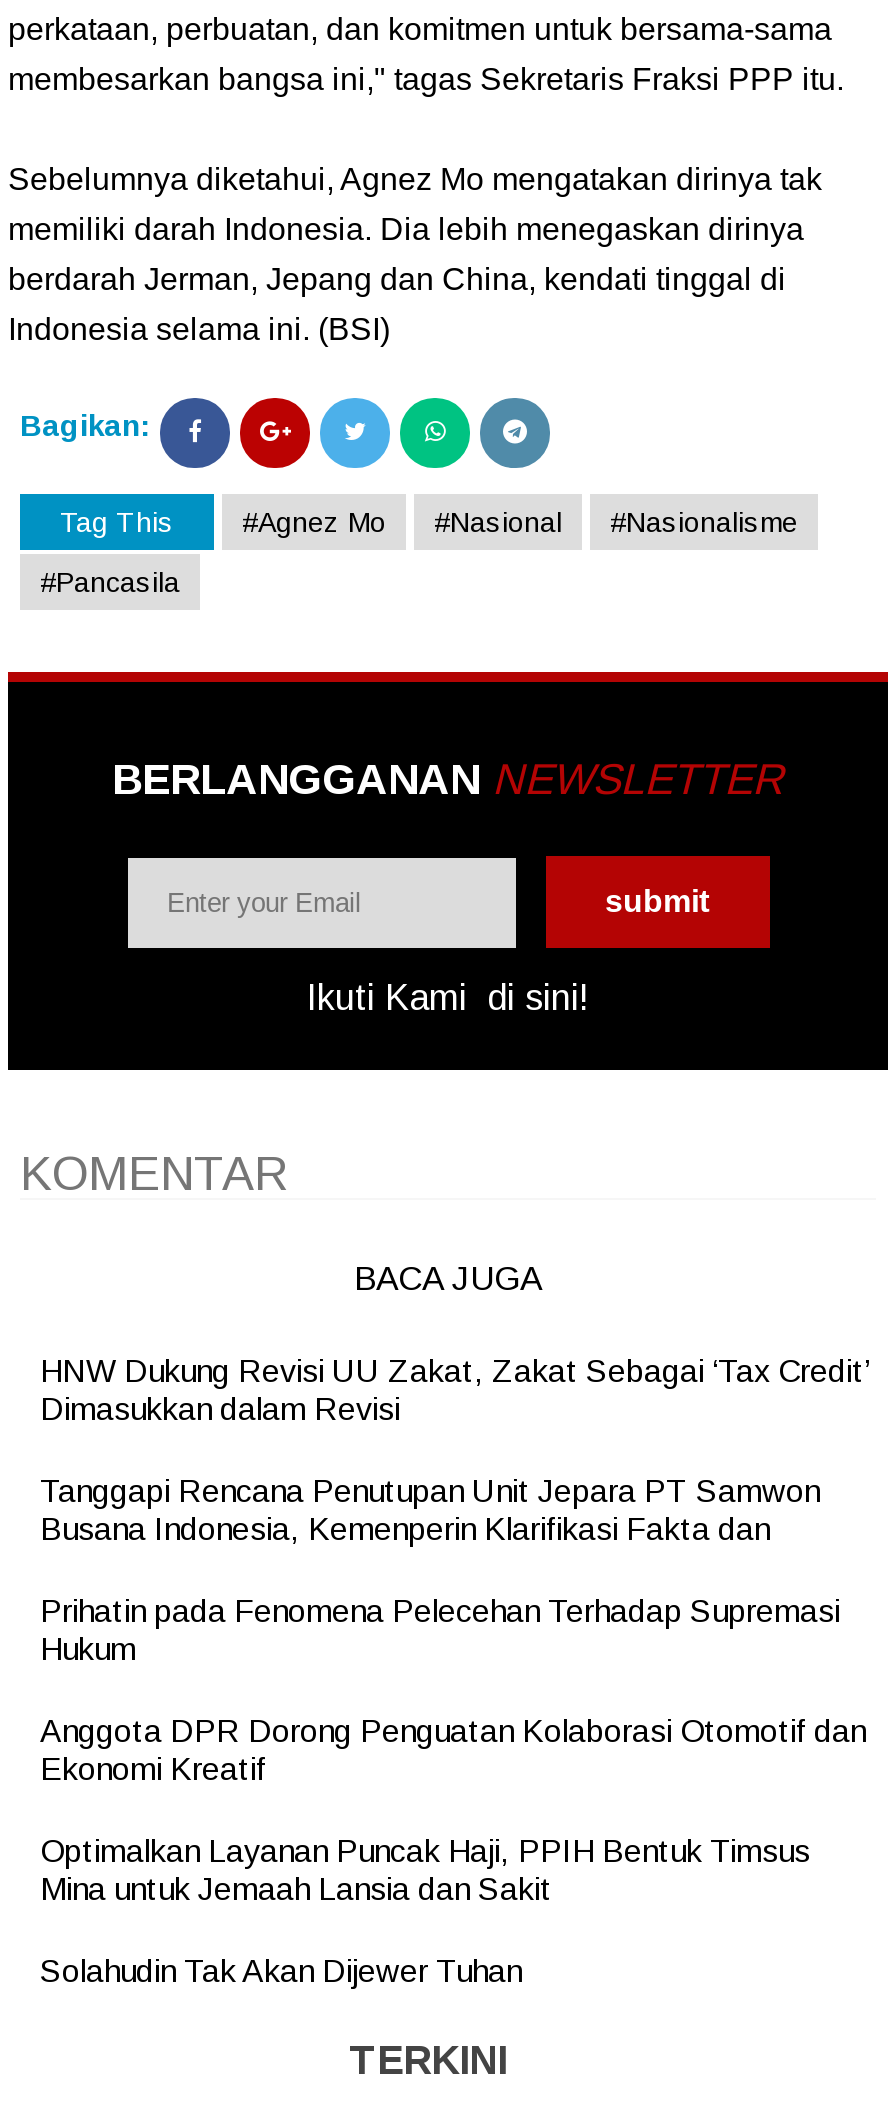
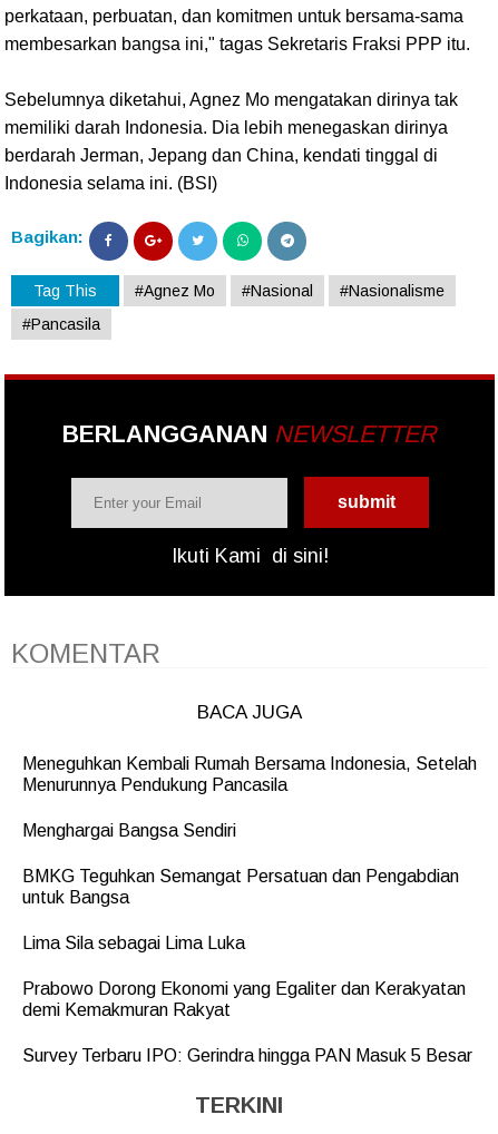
[40,1353,868,1425] HNW Dukung Revisi UU Zakat, Zakat Sebagai ‘Tax Credit’ | Dimasukkan dalam Revisi -> [22,754,477,794] Meneguhkan Kembali Rumah Bersama Indonesia, Setelah | Menurunnya Pendukung Pancasila
[40,1473,820,1545] Tanggapi Rencana Penutupan Unit Jepara PT Samwon | Busana Indonesia, Kemenperin Klarifikasi Fakta dan -> [22,821,236,839] Menghargai Bangsa Sendiri
[40,1593,840,1665] Prihatin pada Fenomena Pelecehan Terhadap Supremasi | Hukum -> [22,866,459,906] BMKG Teguhkan Semangat Persatuan dan Pengabdian | untuk Bangsa
[40,1713,866,1785] Anggota DPR Dorong Penguatan Kolaborasi Otomotif dan | Ekonomi Kreatif -> [22,933,245,952] Lima Sila sebagai Lima Luka
[40,1833,810,1905] Optimalkan Layanan Puncak Haji, PPIH Bentuk Timsus | Mina untuk Jemaah Lansia dan Sakit -> [22,979,466,1019] Prabowo Dorong Ekonomi yang Egaliter dan Kerakyatan | demi Kemakmuran Rakyat
[40,1953,522,1987] Solahudin Tak Akan Dijewer Tuhan -> [22,1046,472,1064] Survey Terbaru IPO: Gerindra hingga PAN Masuk 5 Besar

